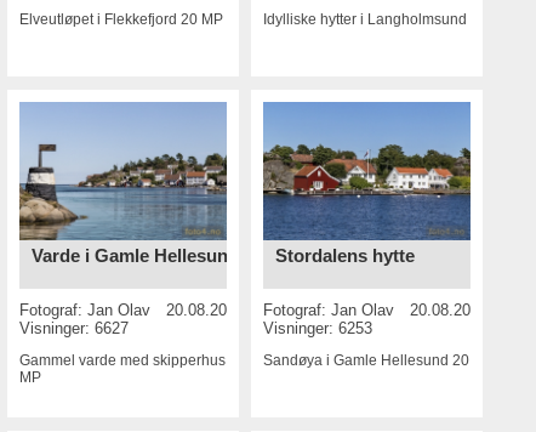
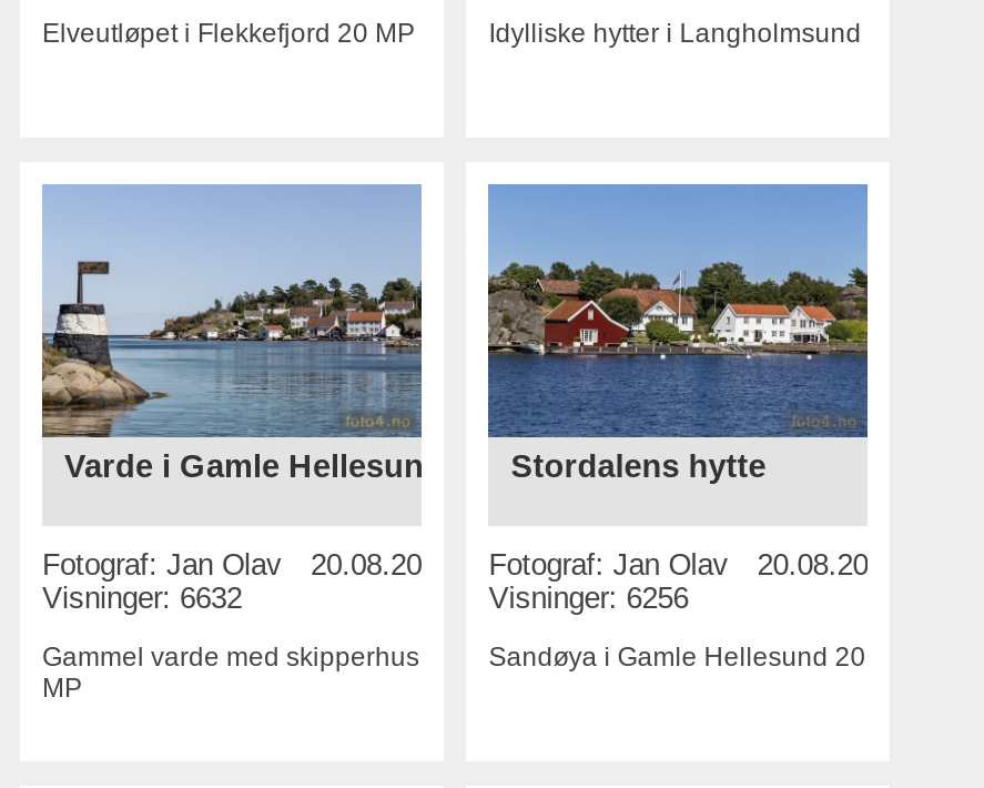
[19,319,129,337] Visninger: 6627 -> [42,582,242,615] Visninger: 6632
[263,319,373,337] Visninger: 6253 -> [489,582,688,615] Visninger: 6256

